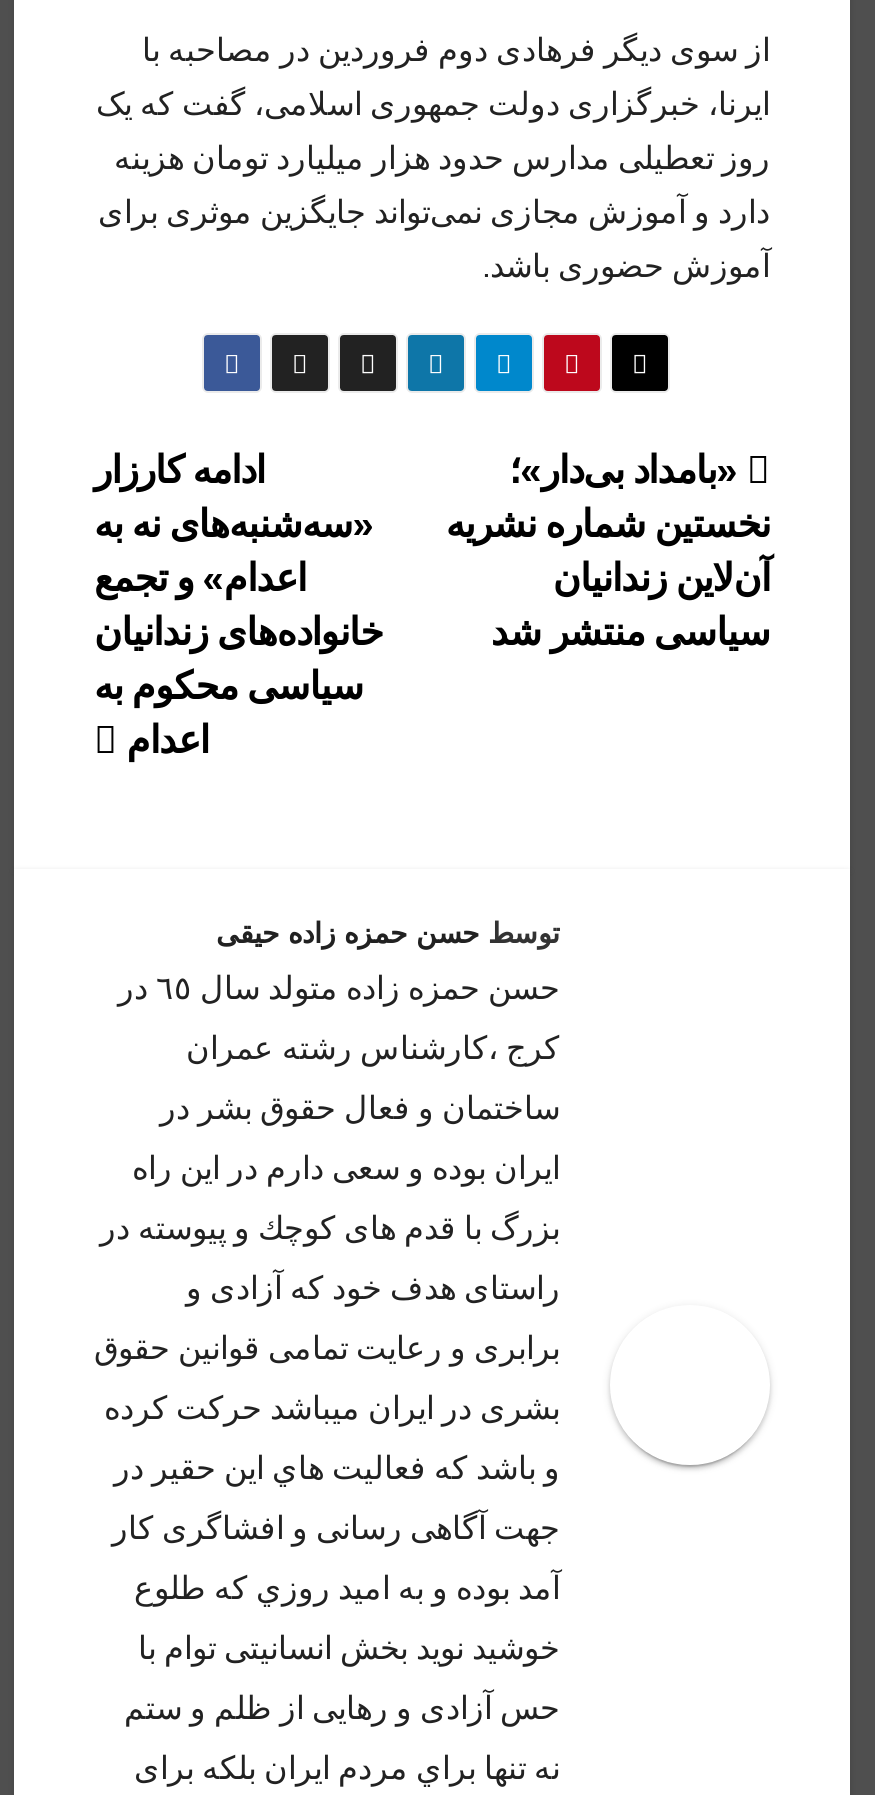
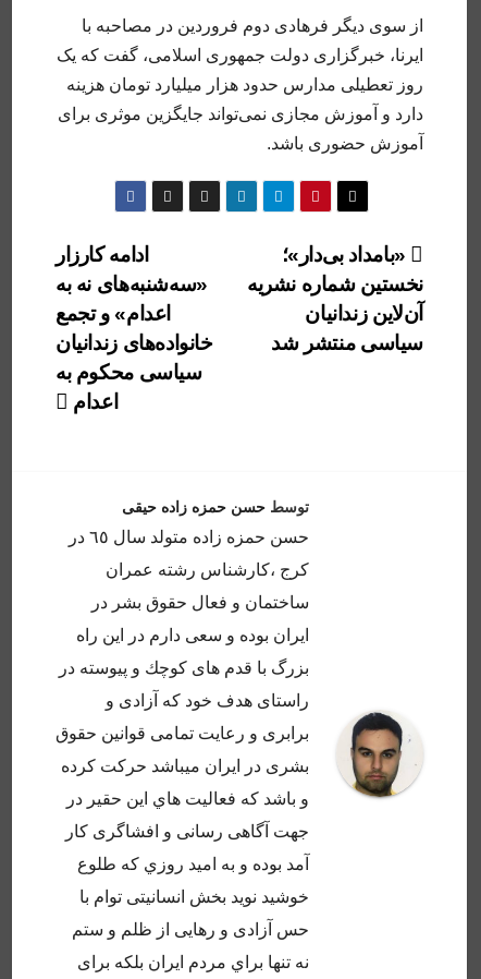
none -> [338,711,419,798] [image]

